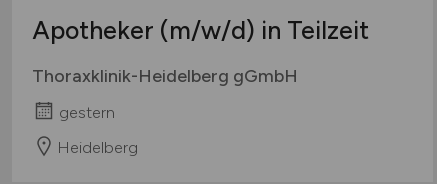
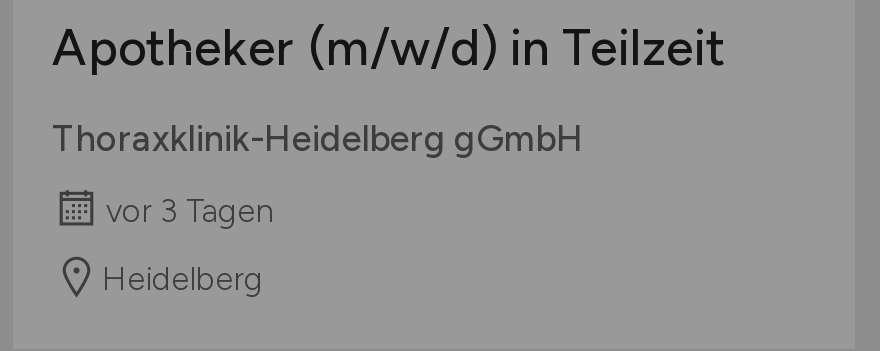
[58,103,114,122] gestern -> [106,192,274,230] vor 3 Tagen

